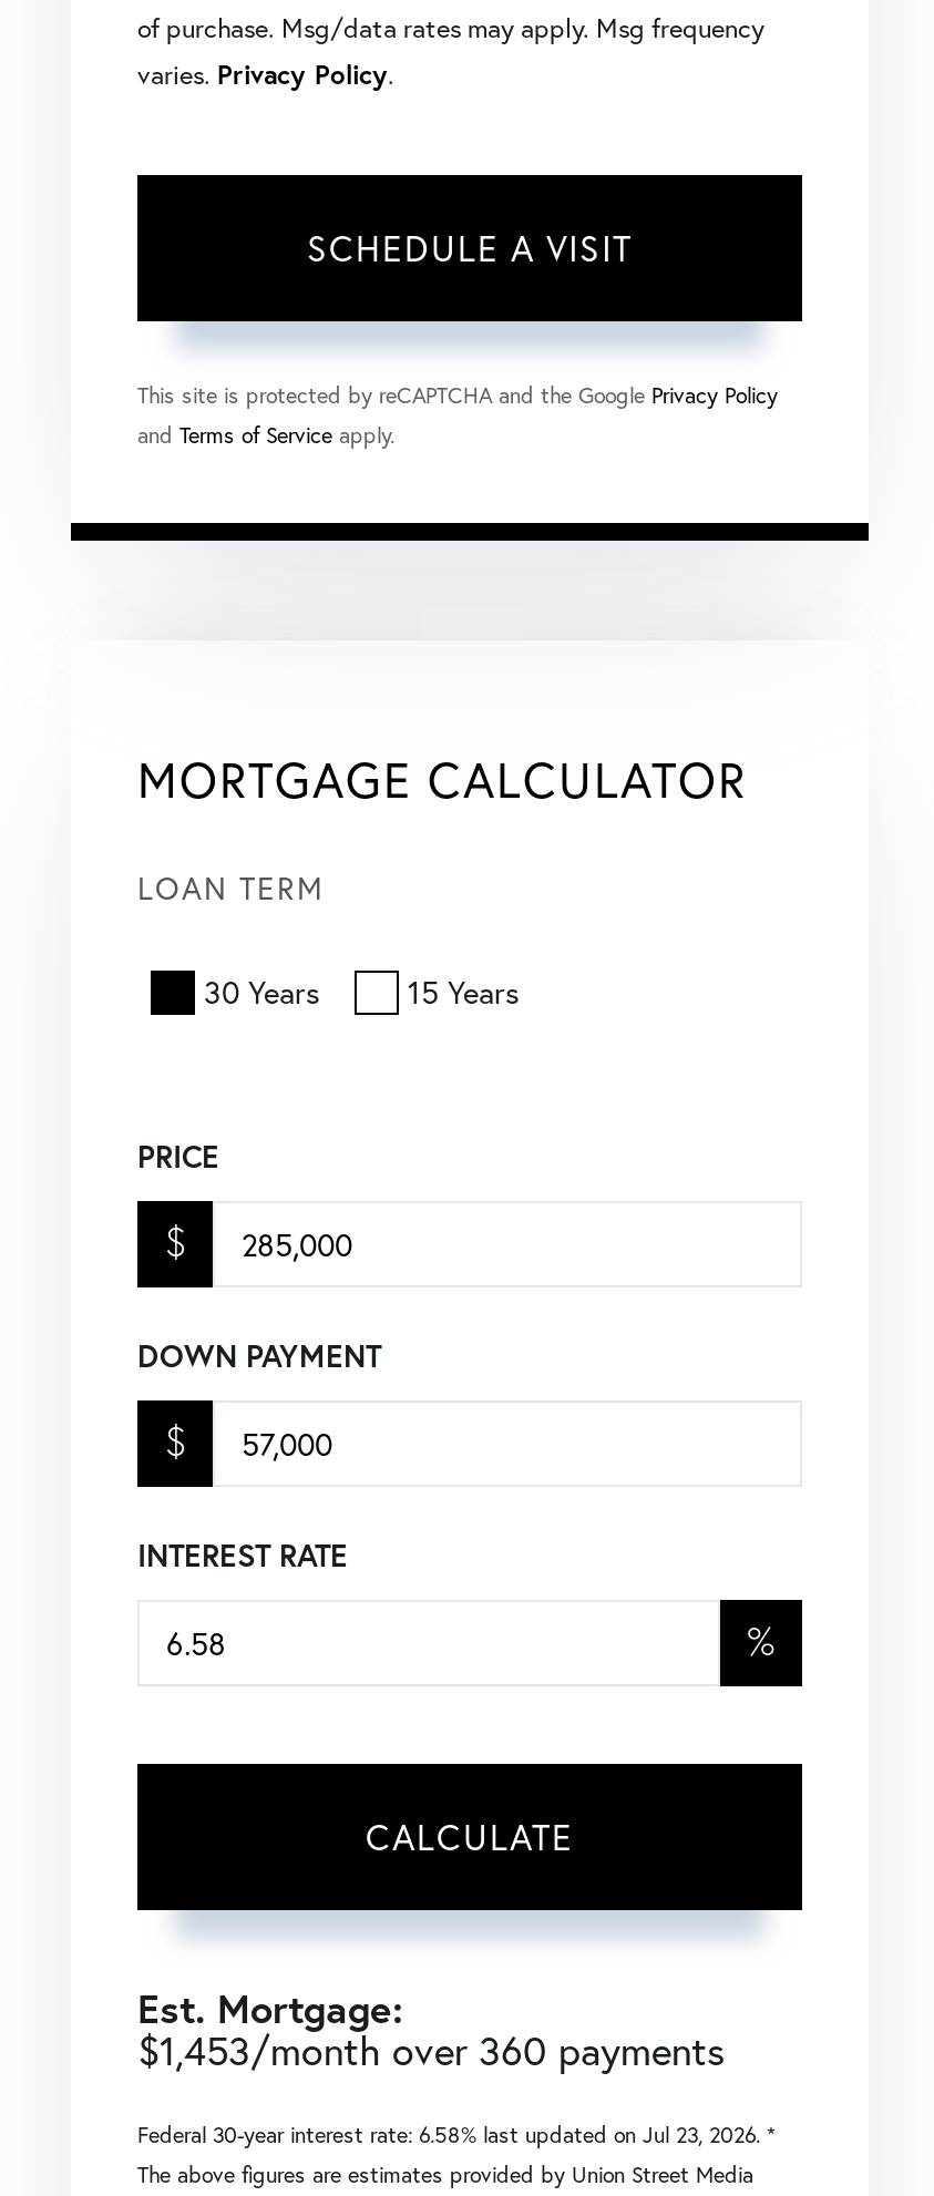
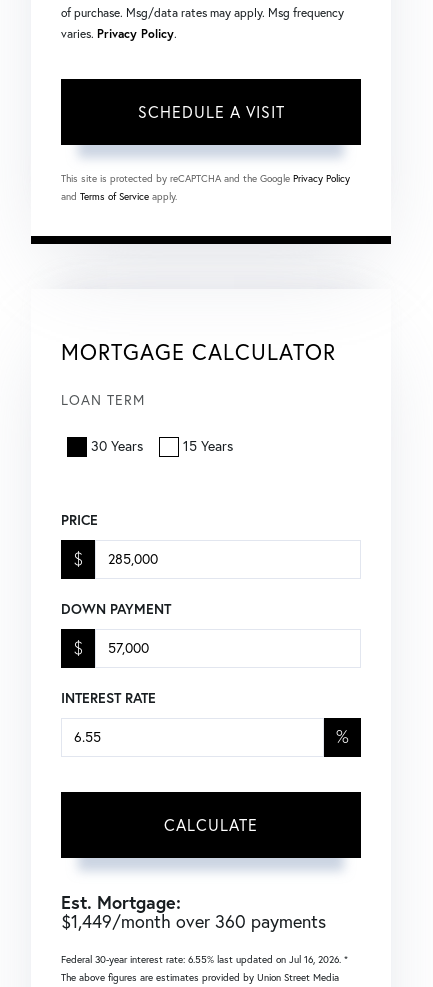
[137,2022,725,2075] $1,453/month over 360 payments -> [61,910,326,933] $1,449/month over 360 payments
[137,2120,776,2149] Federal 30-year interest rate: 6.58% last updated on Jul 23, 2026. * -> [61,953,348,966] Federal 30-year interest rate: 6.55% last updated on Jul 16, 2026. *

